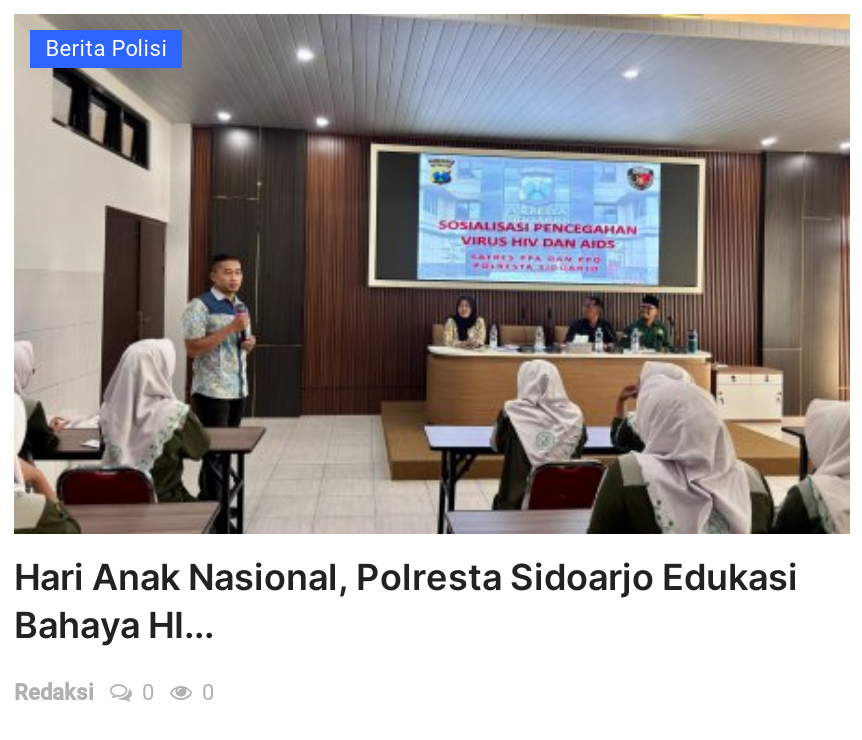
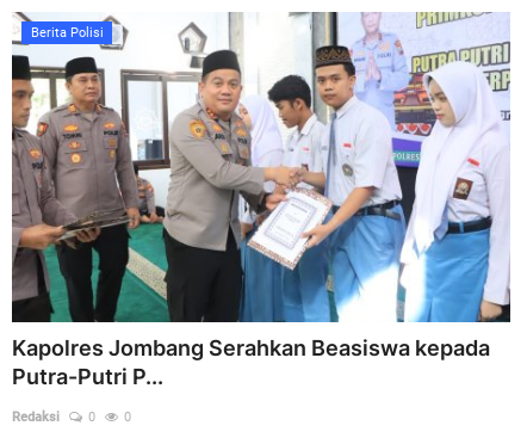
[14,12,852,645] [image] | Hari Anak Nasional, Polresta Sidoarjo Edukasi | Bahaya HI... -> [11,12,510,389] [image] | Kapolres Jombang Serahkan Beasiswa kepada | Putra-Putri P...

